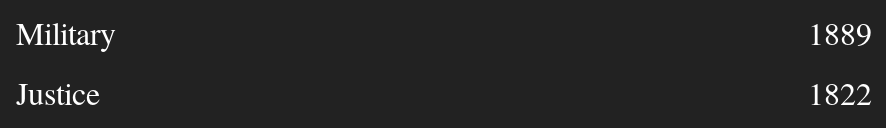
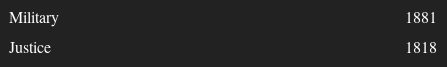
[808,10,872,52] 1889 -> [405,6,437,27] 1881
[808,70,872,112] 1822 -> [405,36,437,57] 1818

